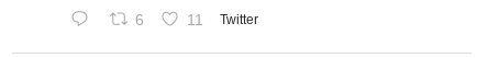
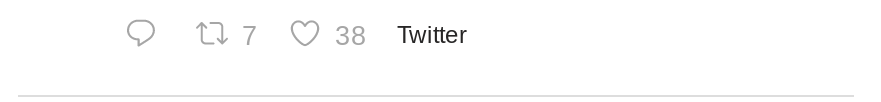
[135,12,203,28] 6 | 11 -> [242,20,367,50] 7 | 38

